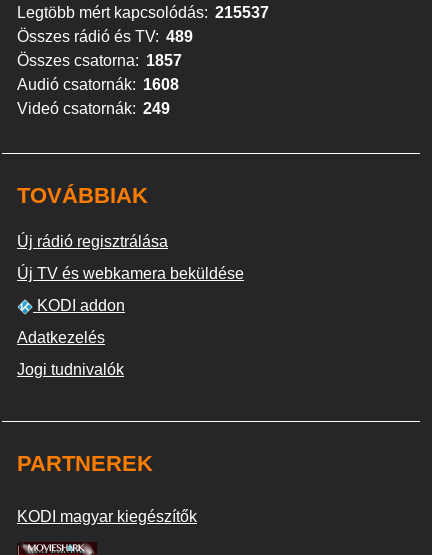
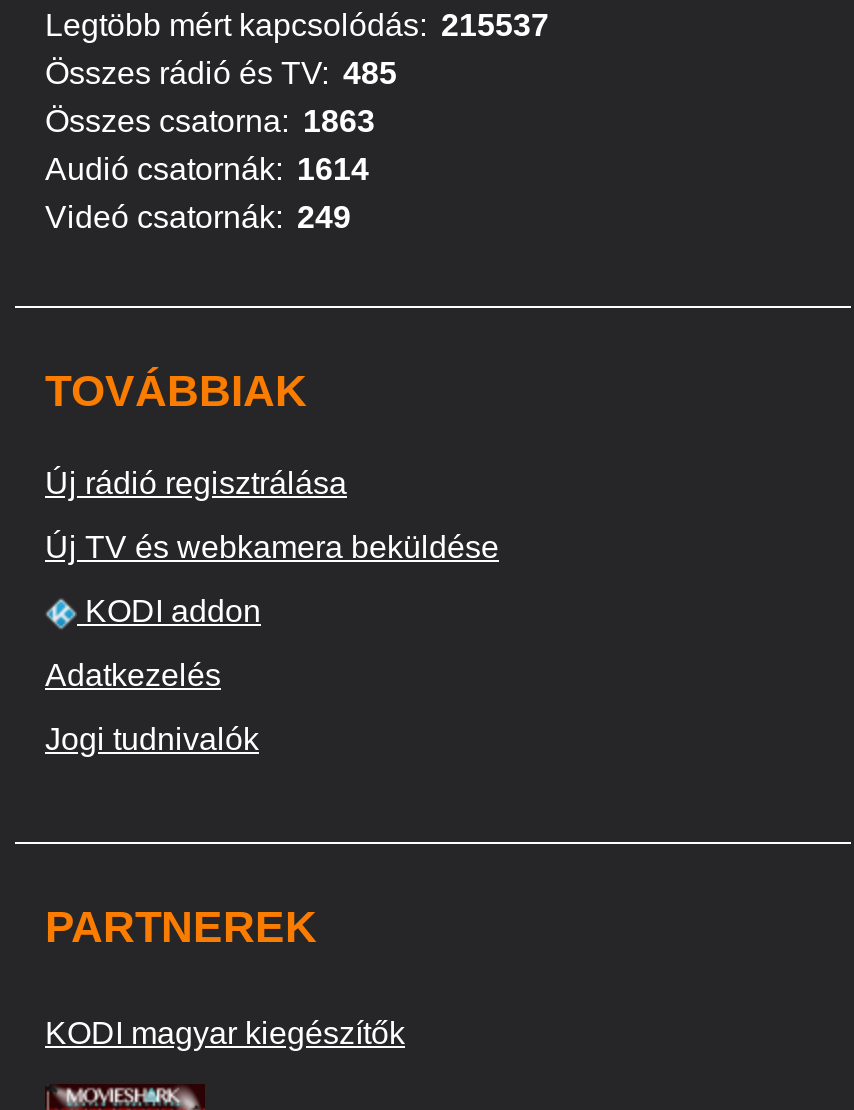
[17,28,193,45] Összes rádió és TV: 489 -> [45,56,397,90] Összes rádió és TV: 485
[17,52,182,69] Összes csatorna: 1857 -> [45,104,375,138] Összes csatorna: 1863
[17,76,179,93] Audió csatornák: 1608 -> [45,152,369,186] Audió csatornák: 1614

